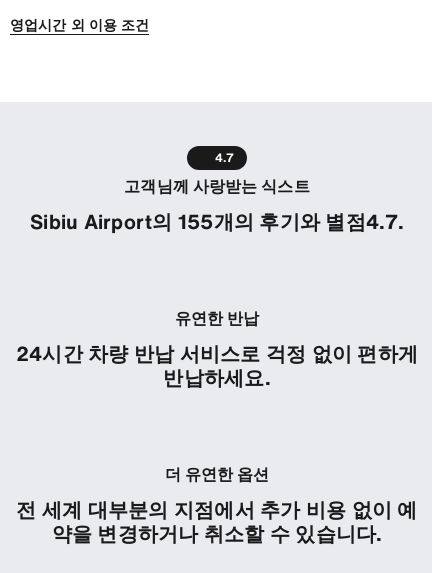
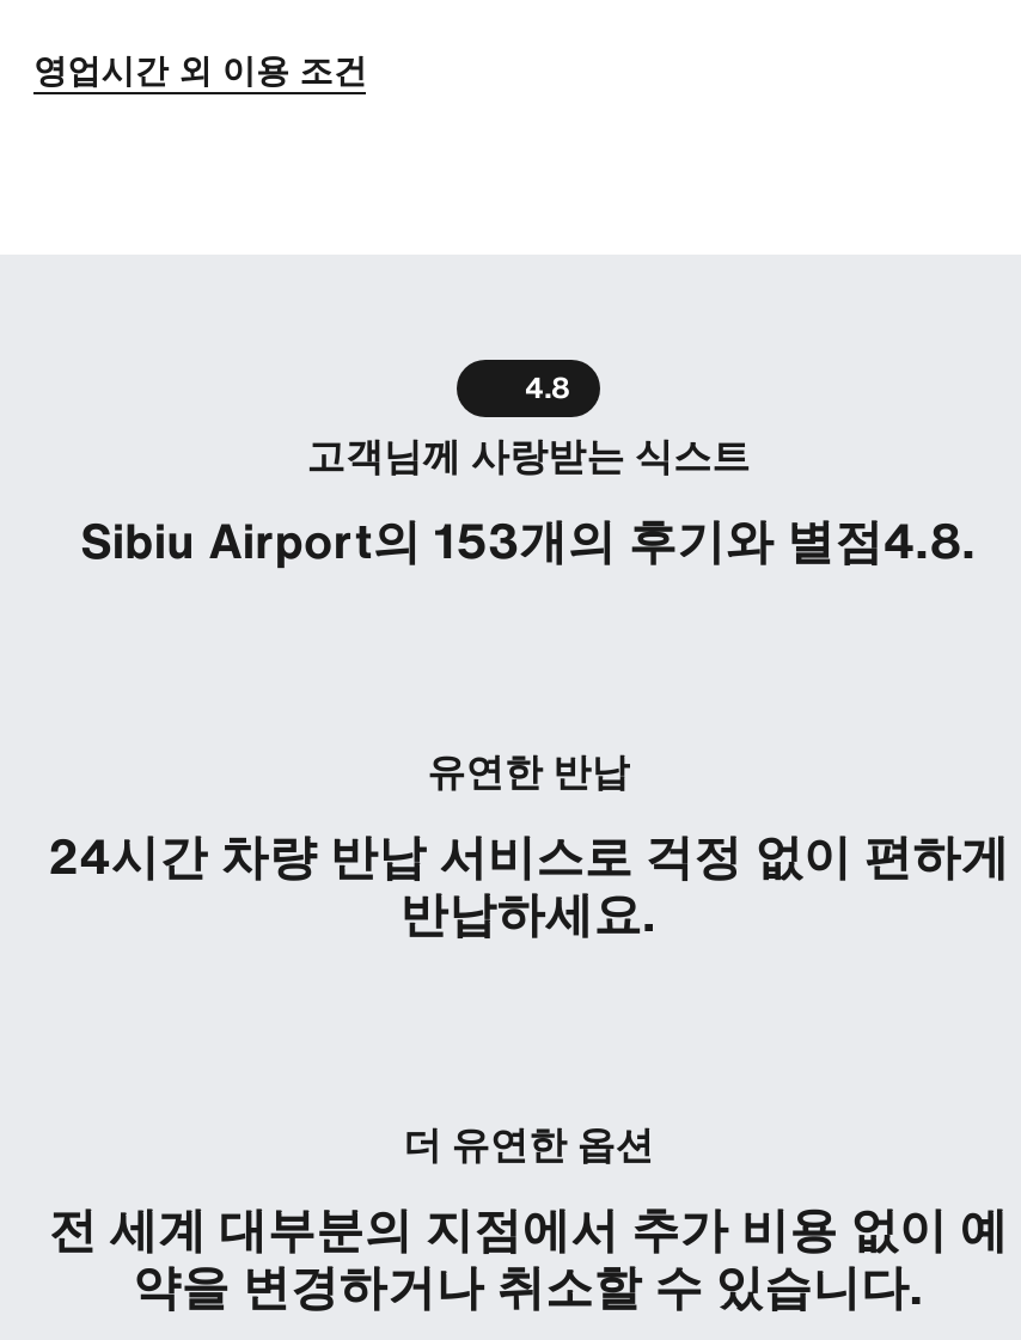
[215,149,234,166] 4.7 -> [525,367,570,408] 4.8
[30,207,404,236] Sibiu Airport의 155개의 후기와 별점4.7. -> [80,506,977,575] Sibiu Airport의 153개의 후기와 별점4.8.

